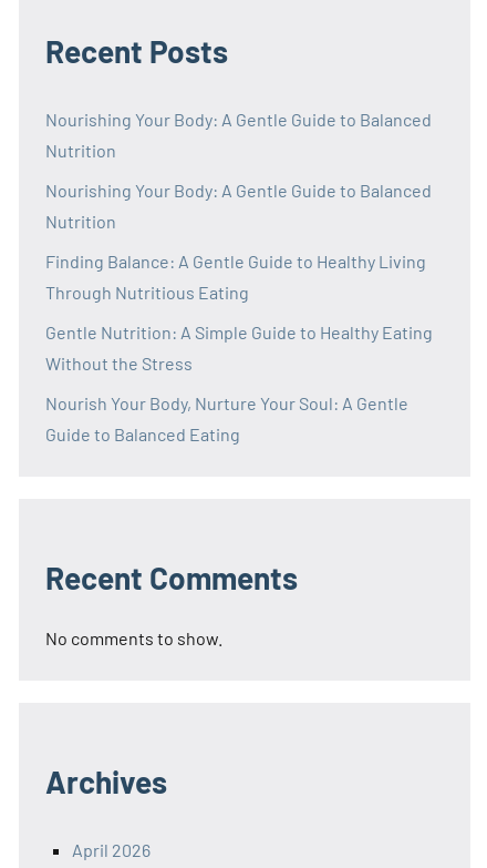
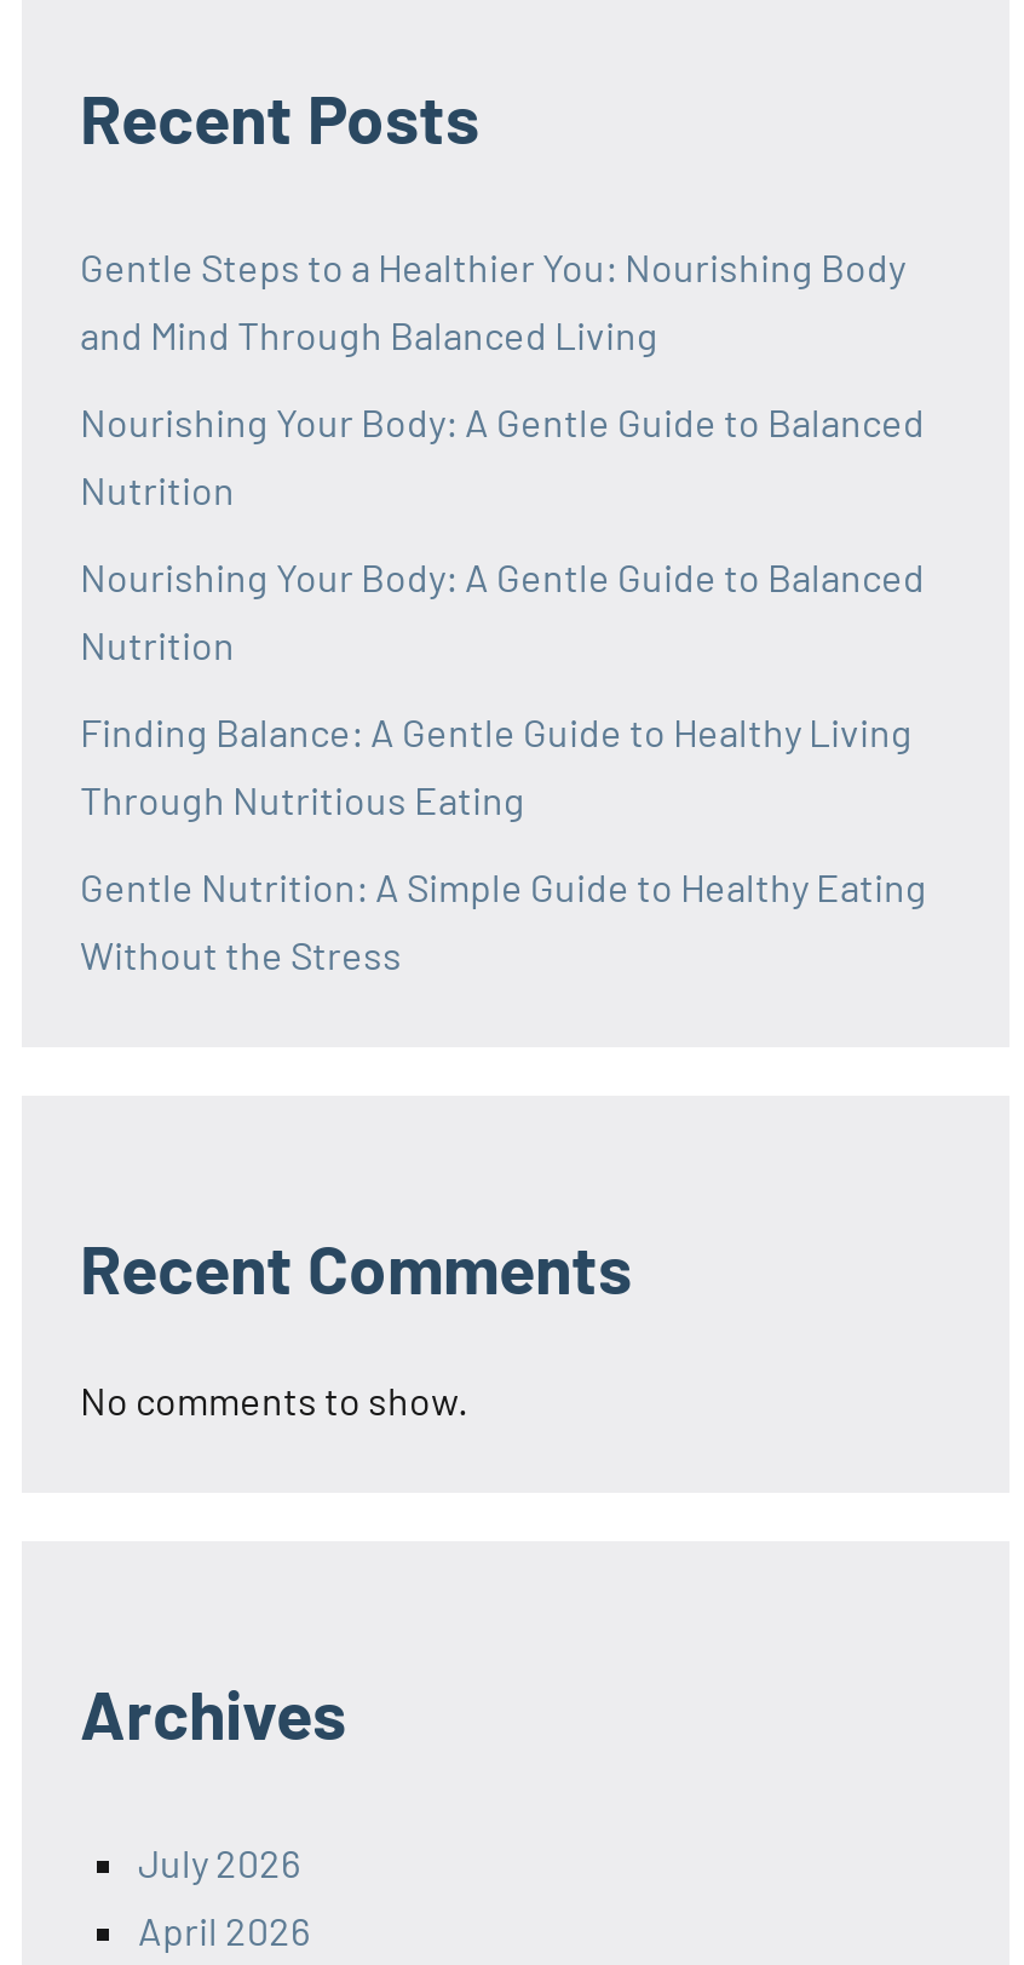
none -> [80,244,905,357] Gentle Steps to a Healthier You: Nourishing Body | and Mind Through Balanced Living
moved [45,109,433,374] -> [80,399,927,977]: Nourishing Your Body: A Gentle Guide to Balanced | Nutrition | Nourishing Your Body: A Gentle Guide to Balanced | Nutrition | Finding Balance: A Gentle Guide to Healthy Living | Through Nutritious Eating | Gentle Nutrition: A Simple Guide to Healthy Eating | Without the Stress
[45,393,408,445] Nourish Your Body, Nurture Your Soul: A Gentle | Guide to Balanced Eating -> none
none -> [138,1839,300,1885] July 2026

